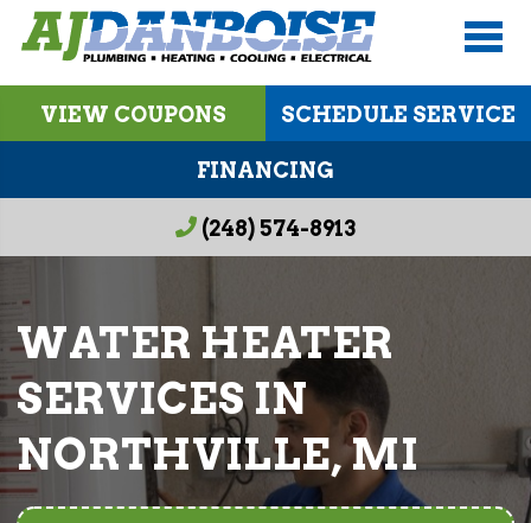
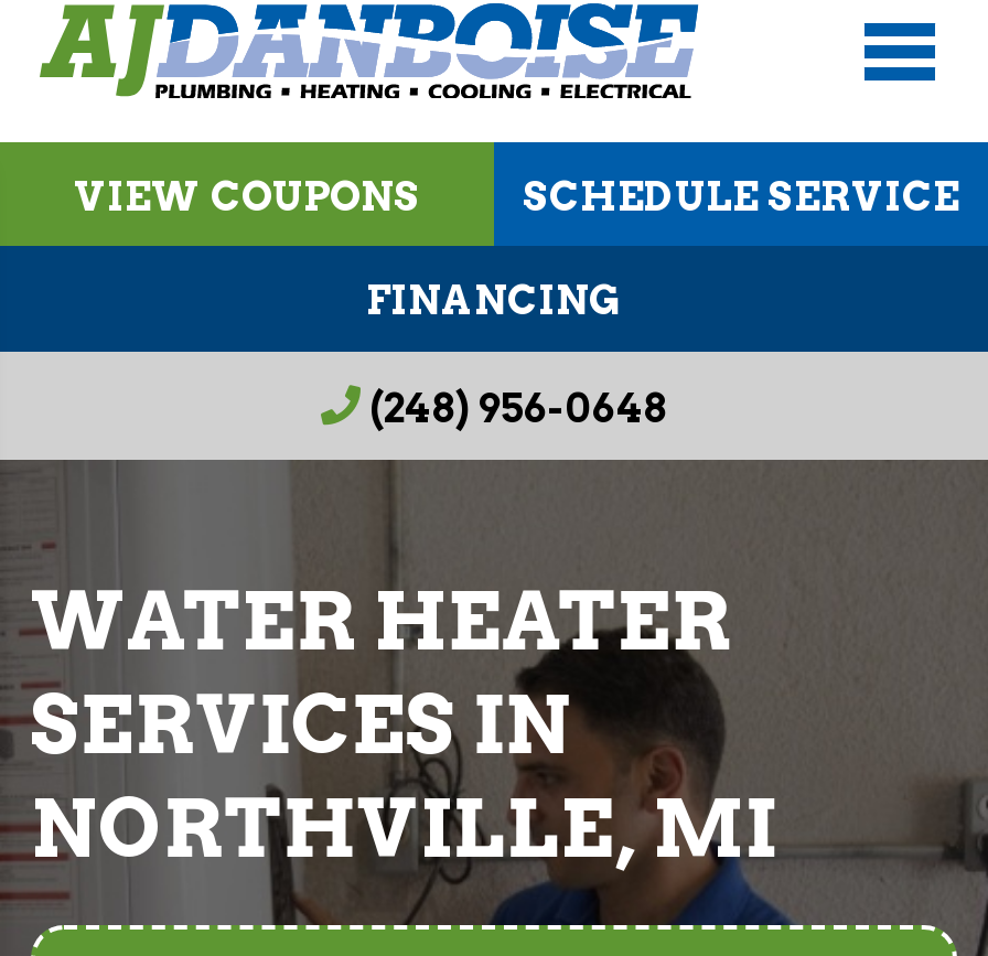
[201,216,356,241] (248) 574-8913 -> [369,385,667,432] (248) 956-0648

